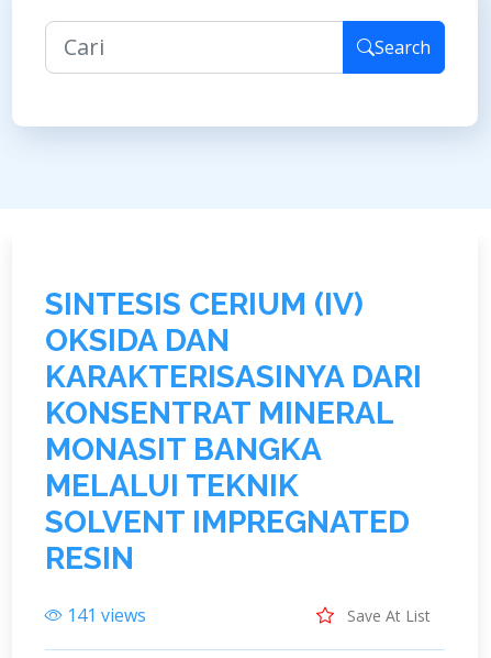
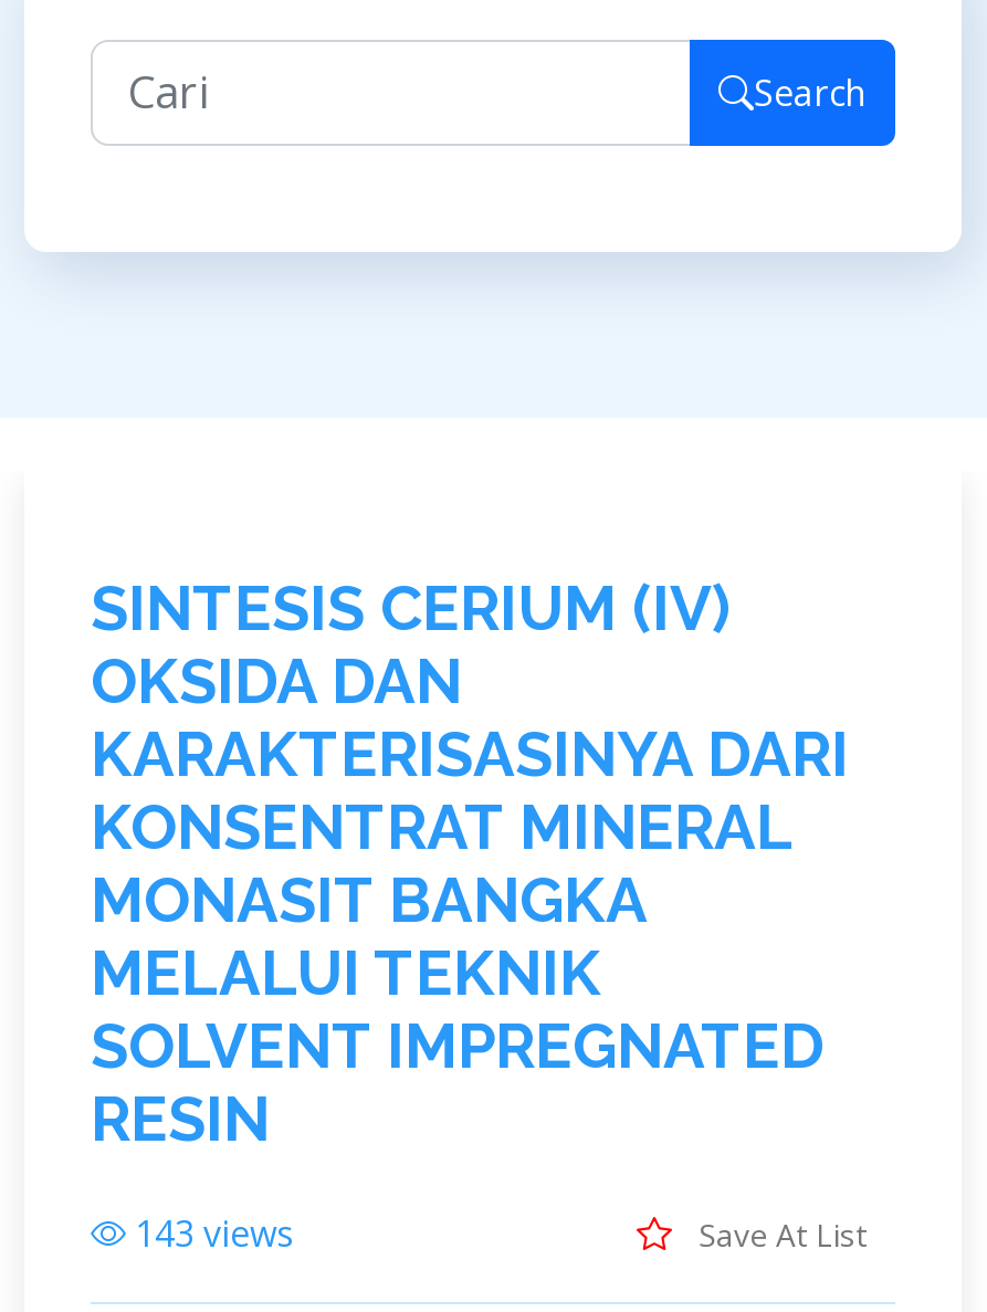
[67,603,146,627] 141 views -> [135,1209,294,1258] 143 views

